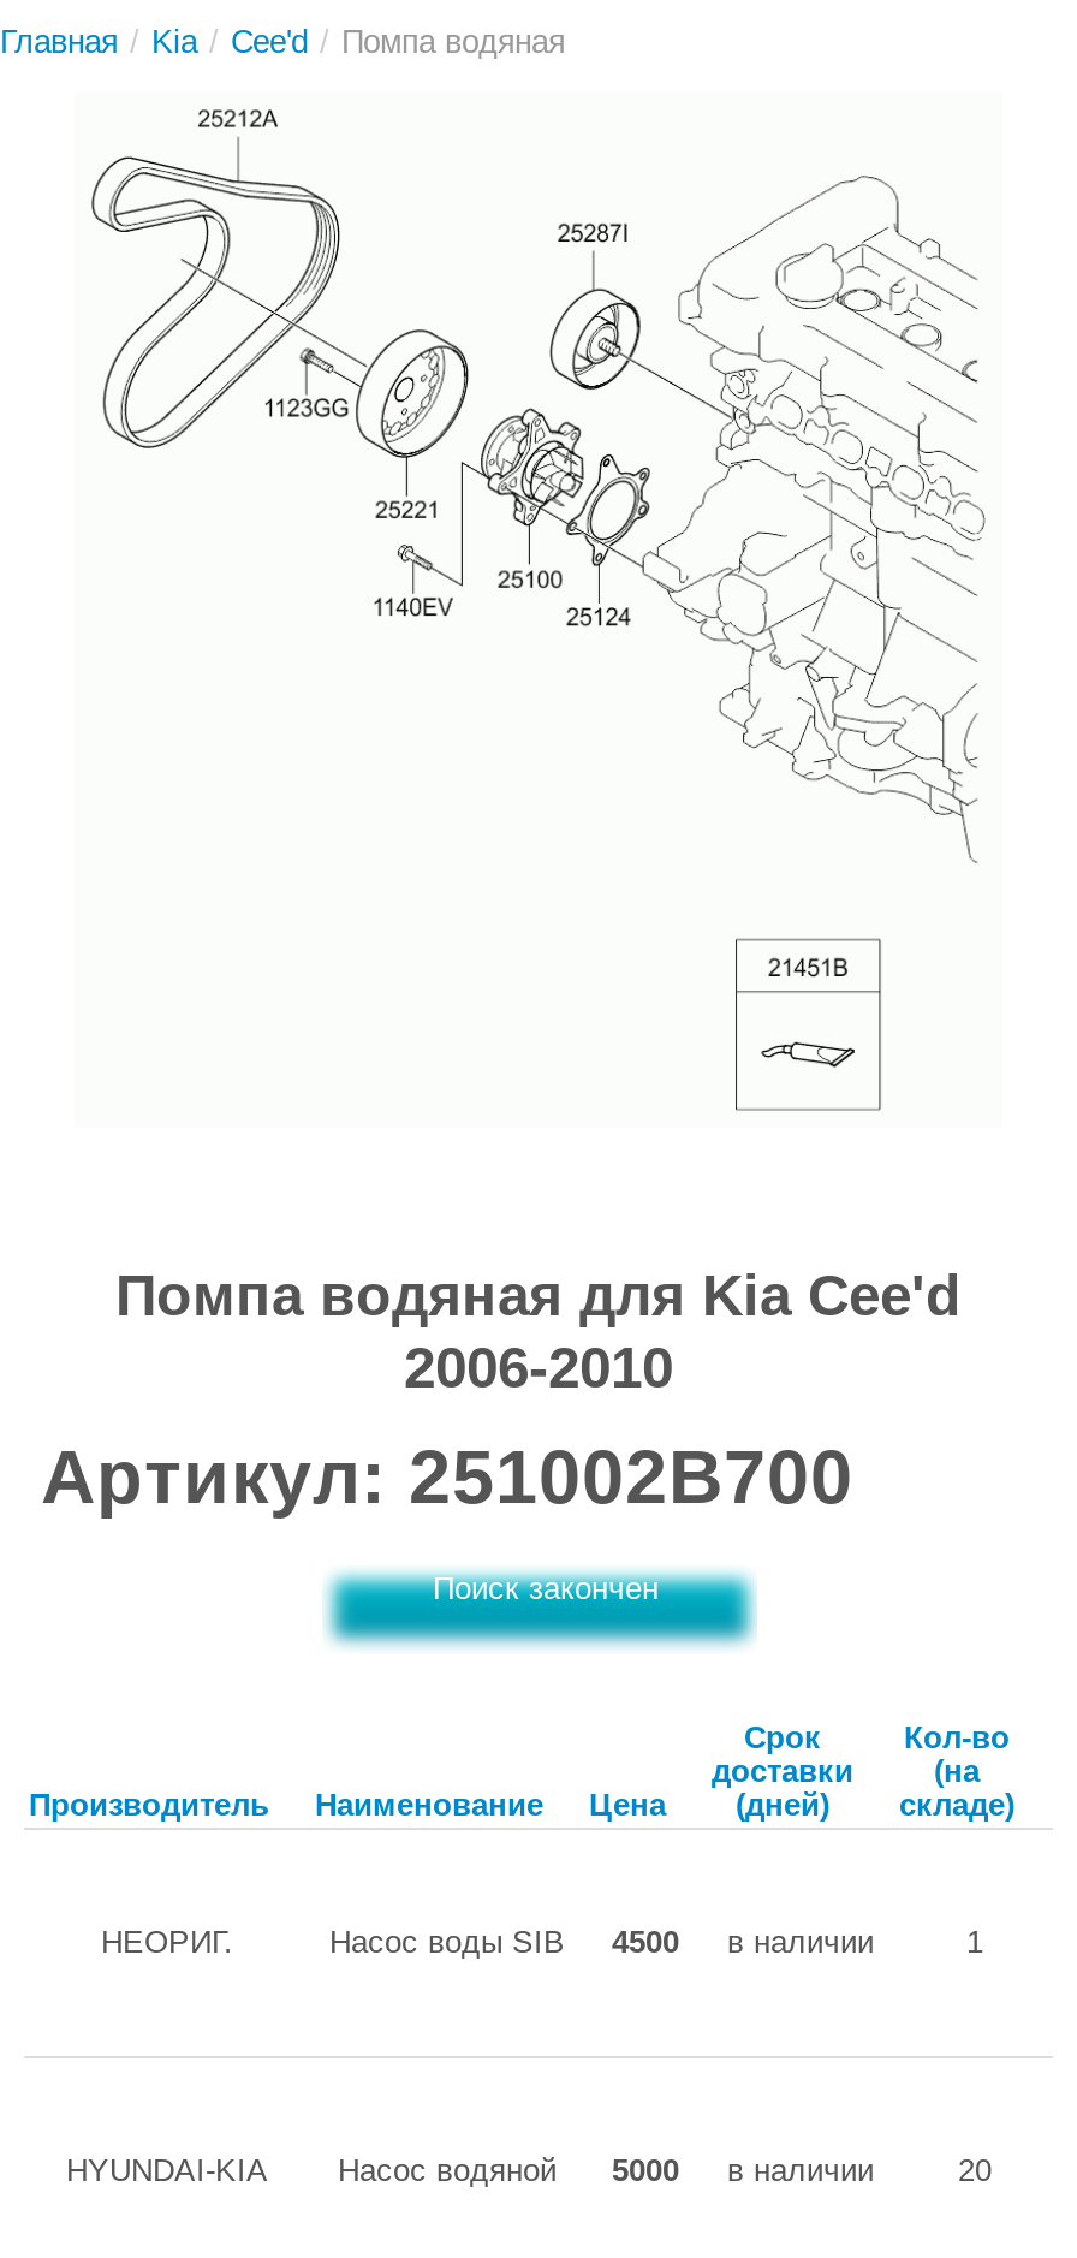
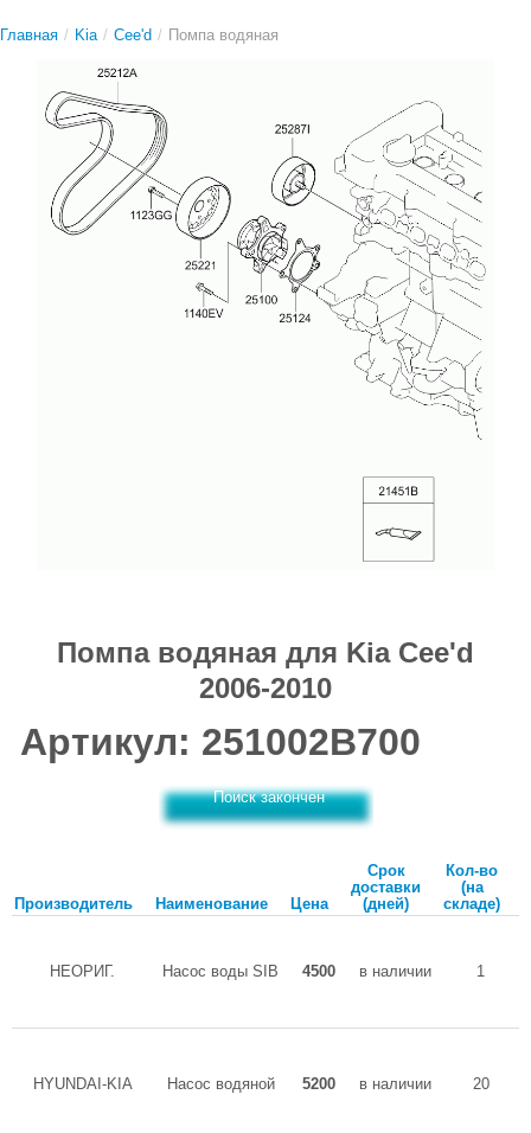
[66,2151,874,2187] HYUNDAI-KIA Насос водяной 5000 в наличии -> [33,1074,431,1092] HYUNDAI-KIA Насос водяной 5200 в наличии

